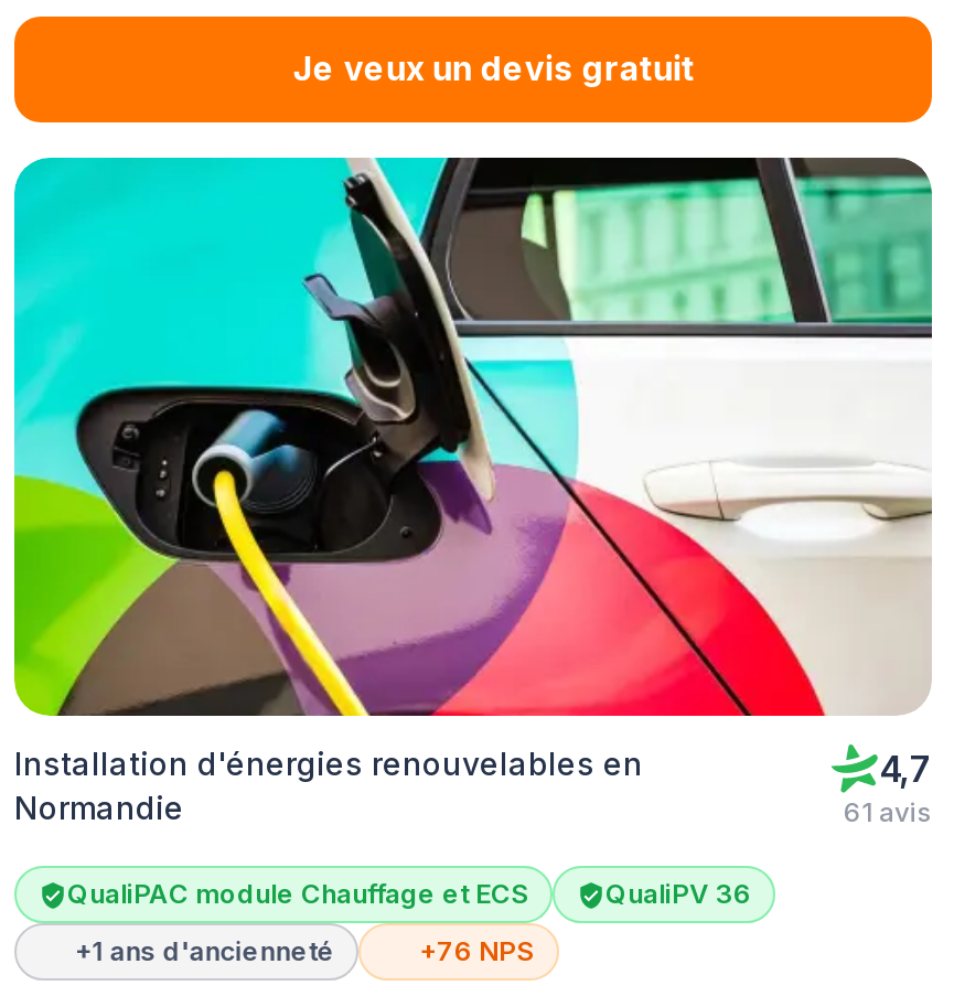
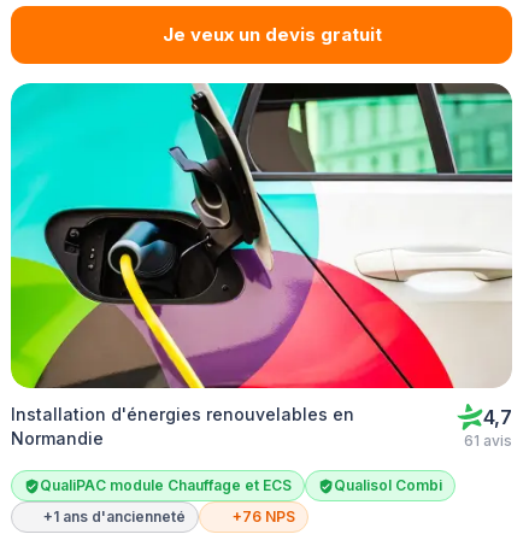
[605,877,751,910] QualiPV 36 -> [334,476,442,494] Qualisol Combi

